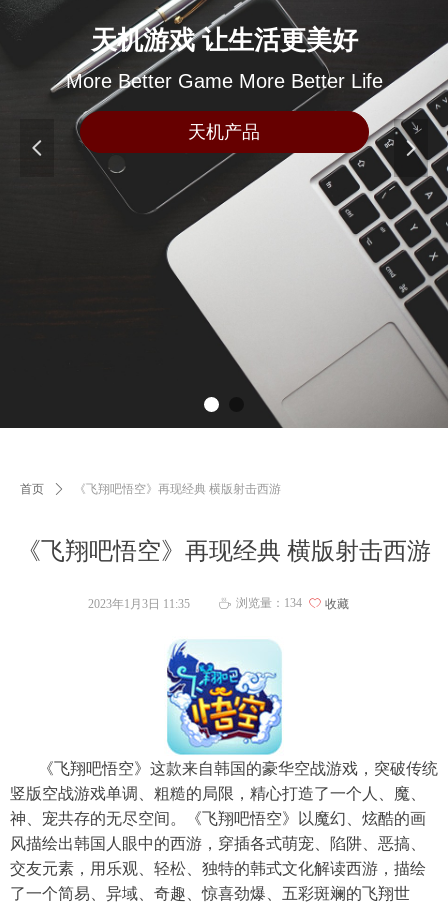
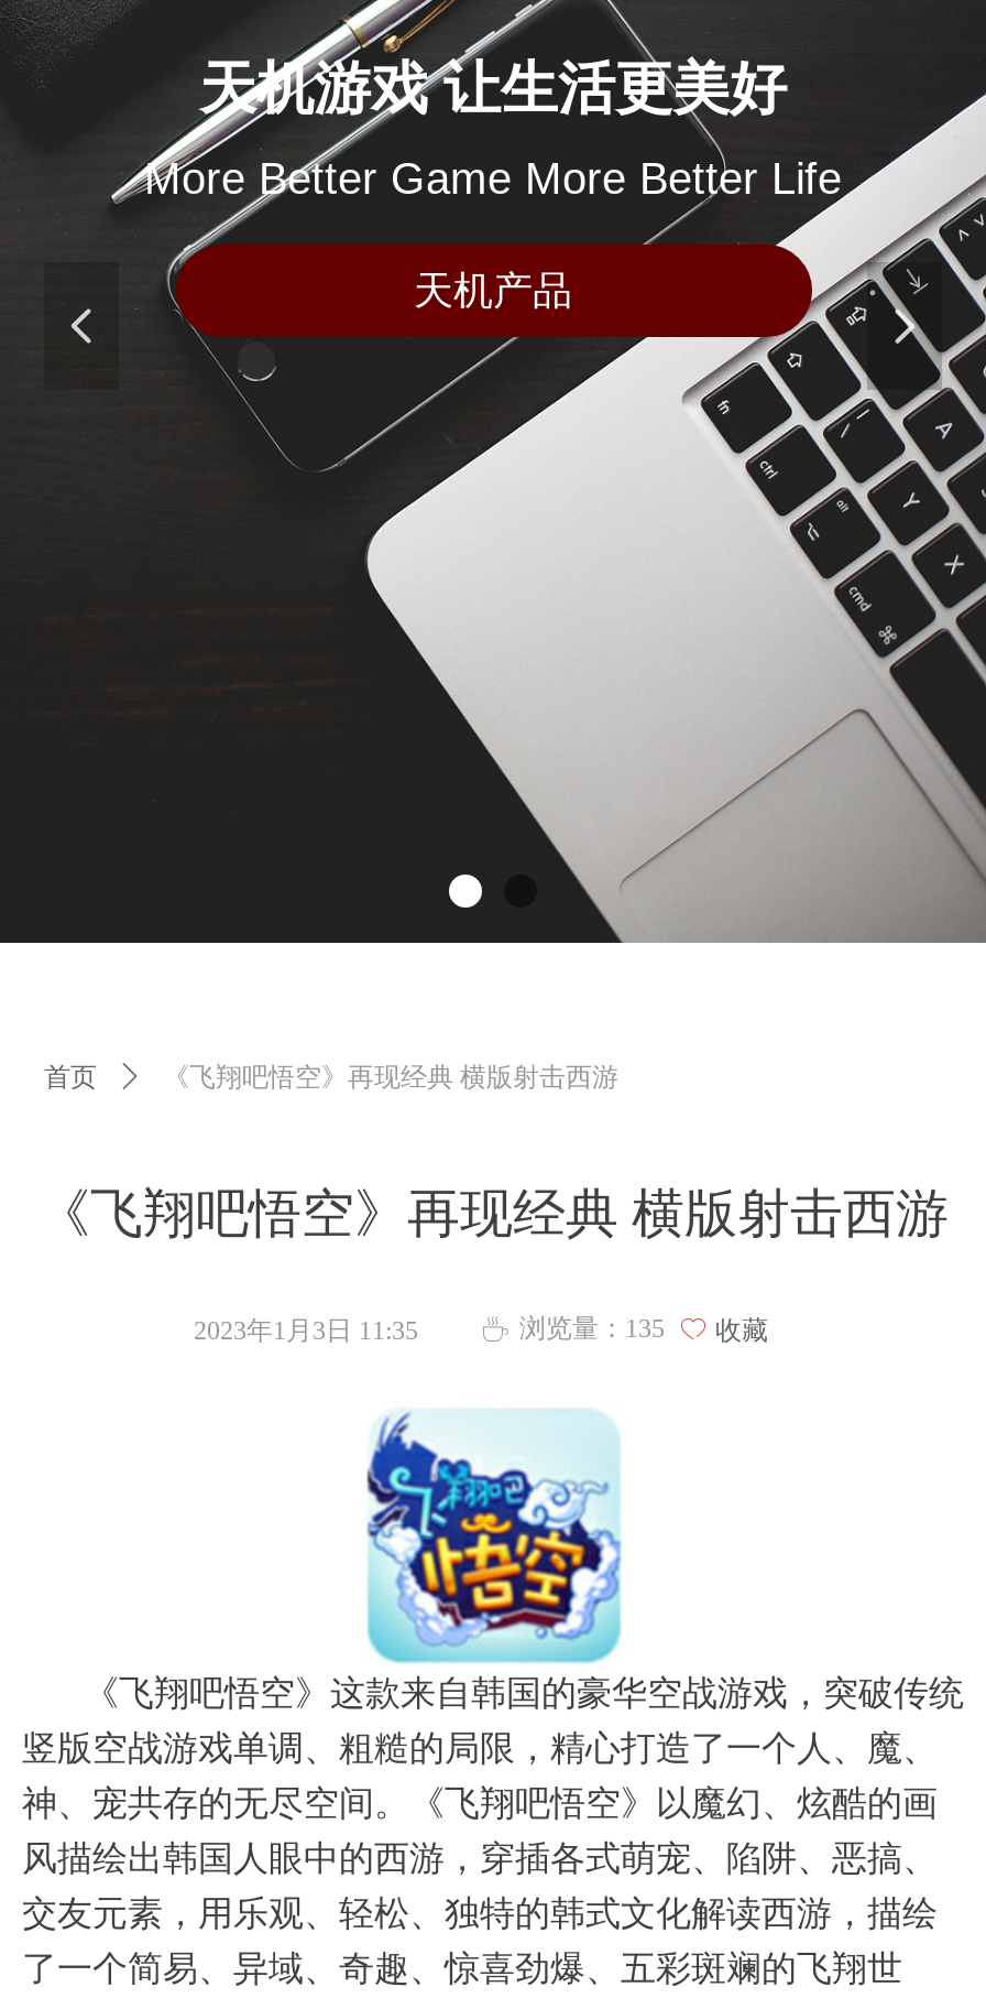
[219,596,349,611] ꄘ 浏览量：134 ꄀ 收藏 -> [482,1313,768,1346] ꄘ 浏览量：135 ꄀ 收藏

